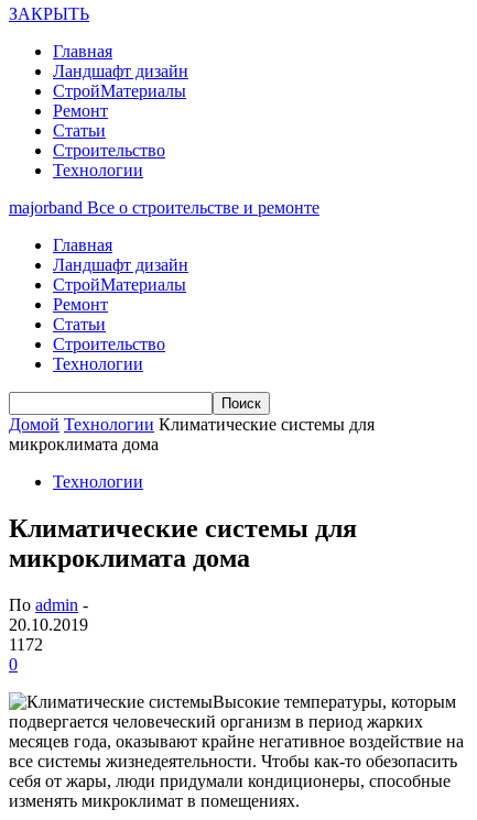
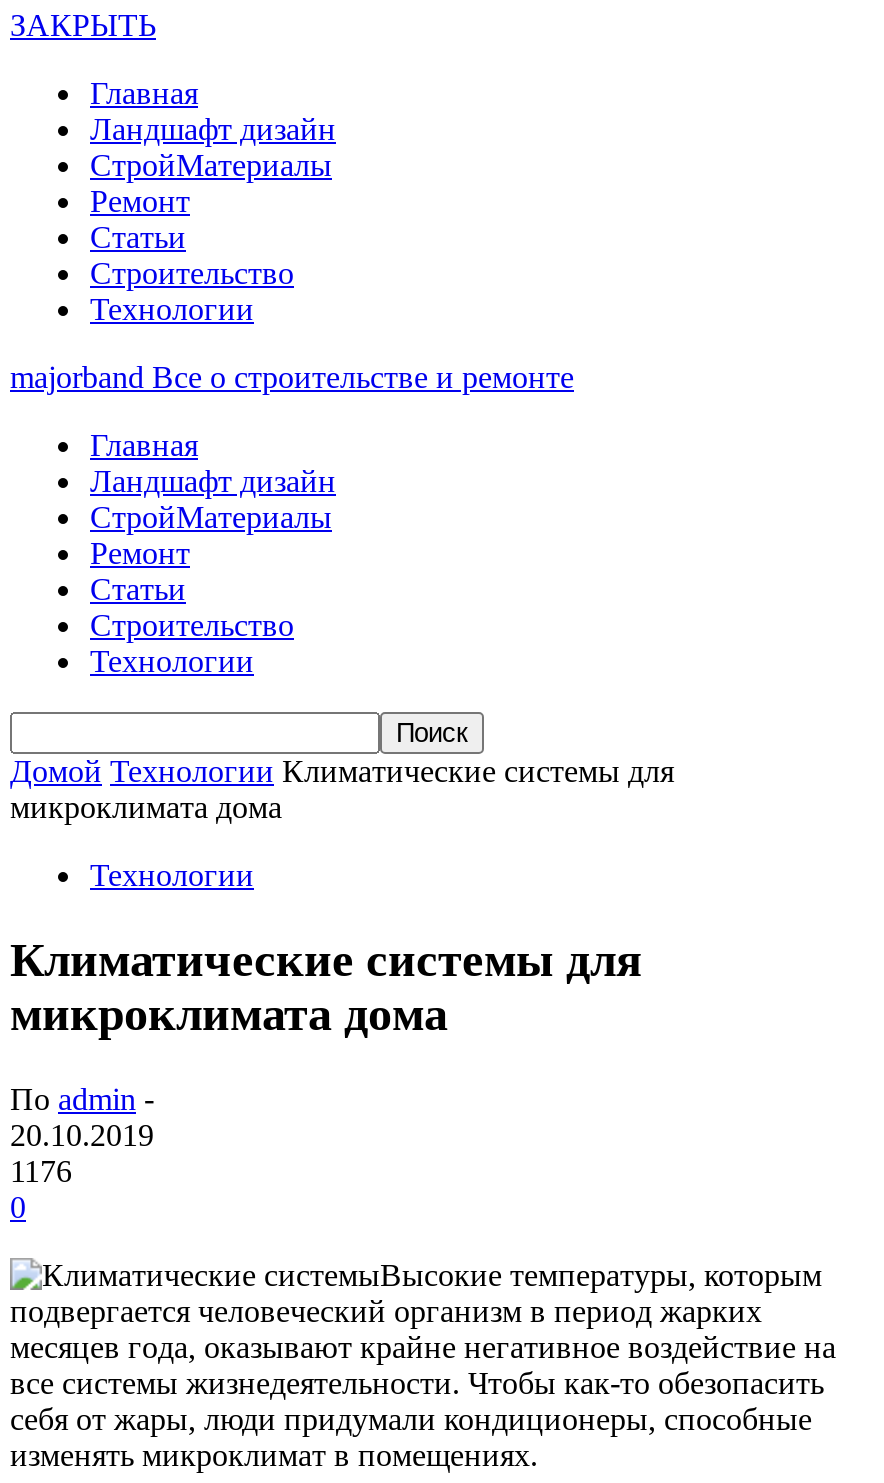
[9,635,43,654] 1172 -> [10,1154,72,1188] 1176

